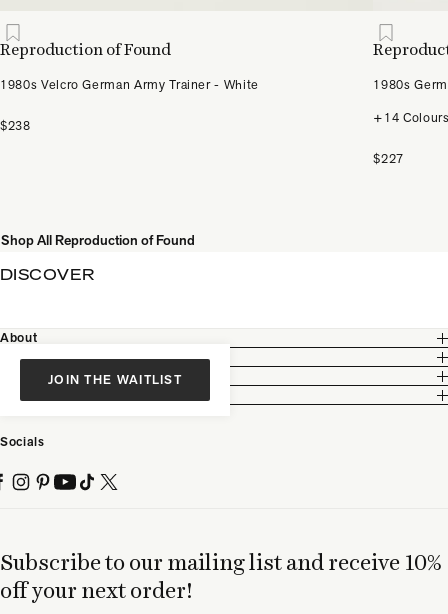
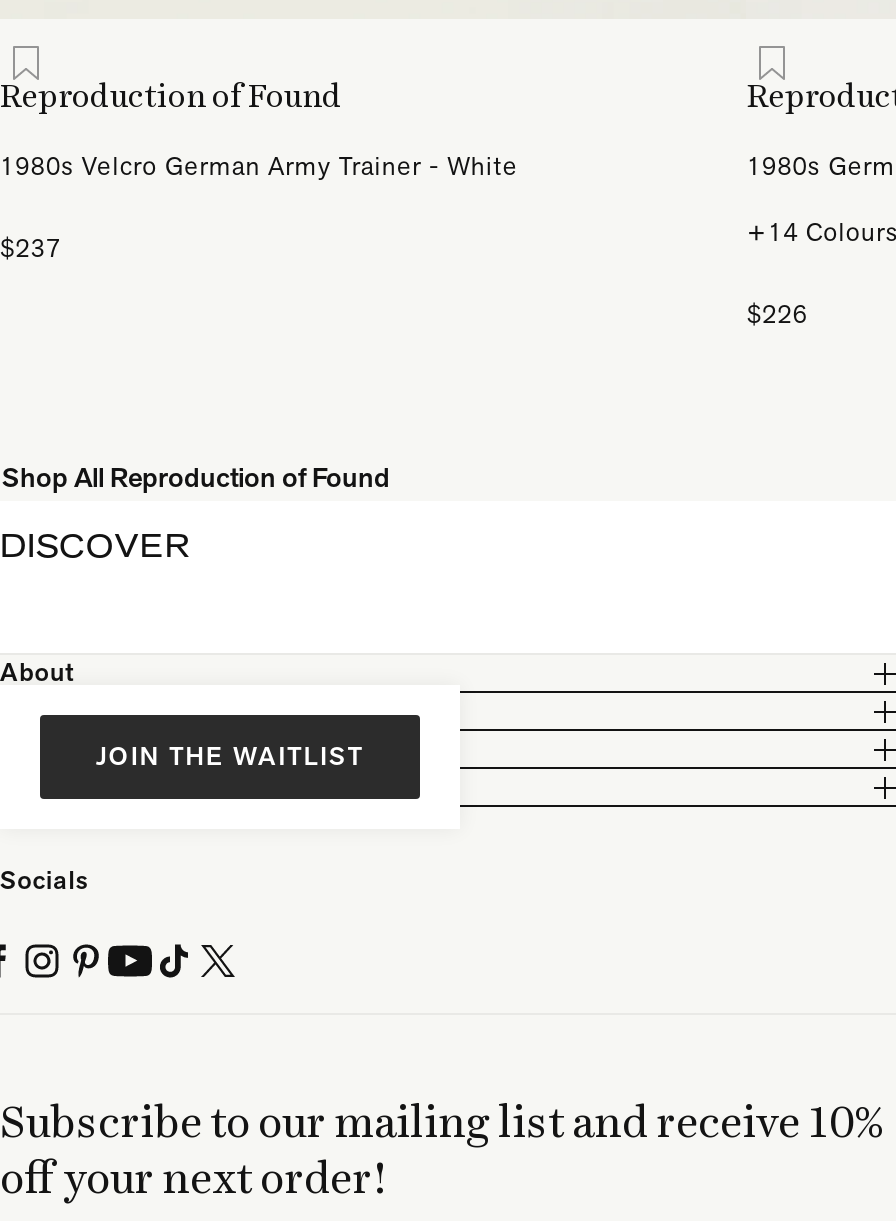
[0,117,31,134] $238 -> [0,231,61,265] $237
[373,150,404,167] $227 -> [747,297,808,331] $226

